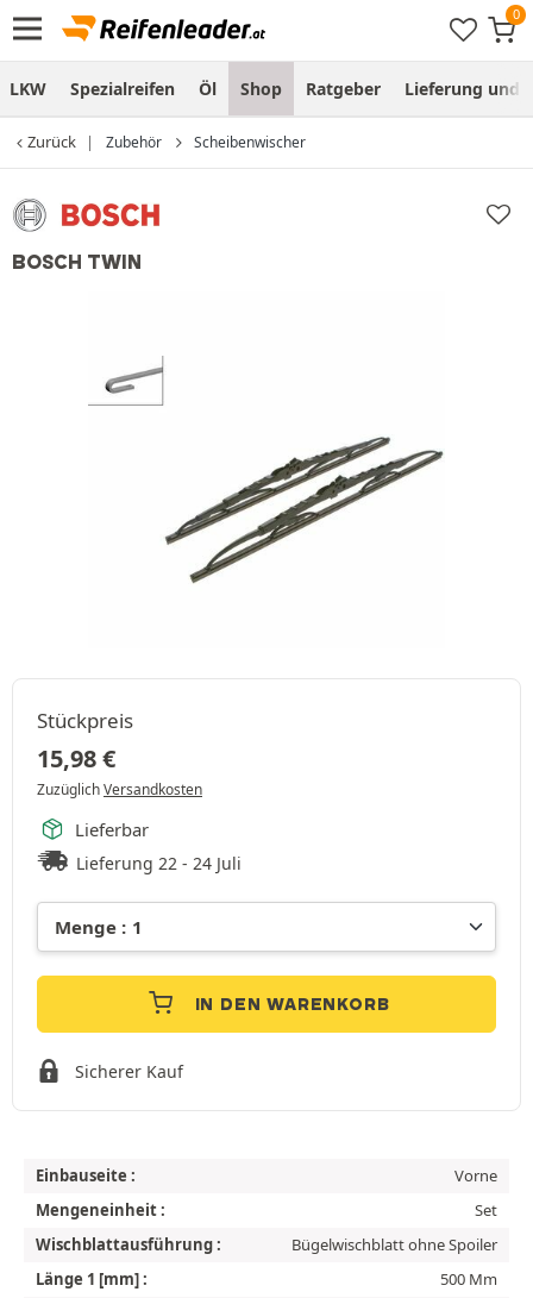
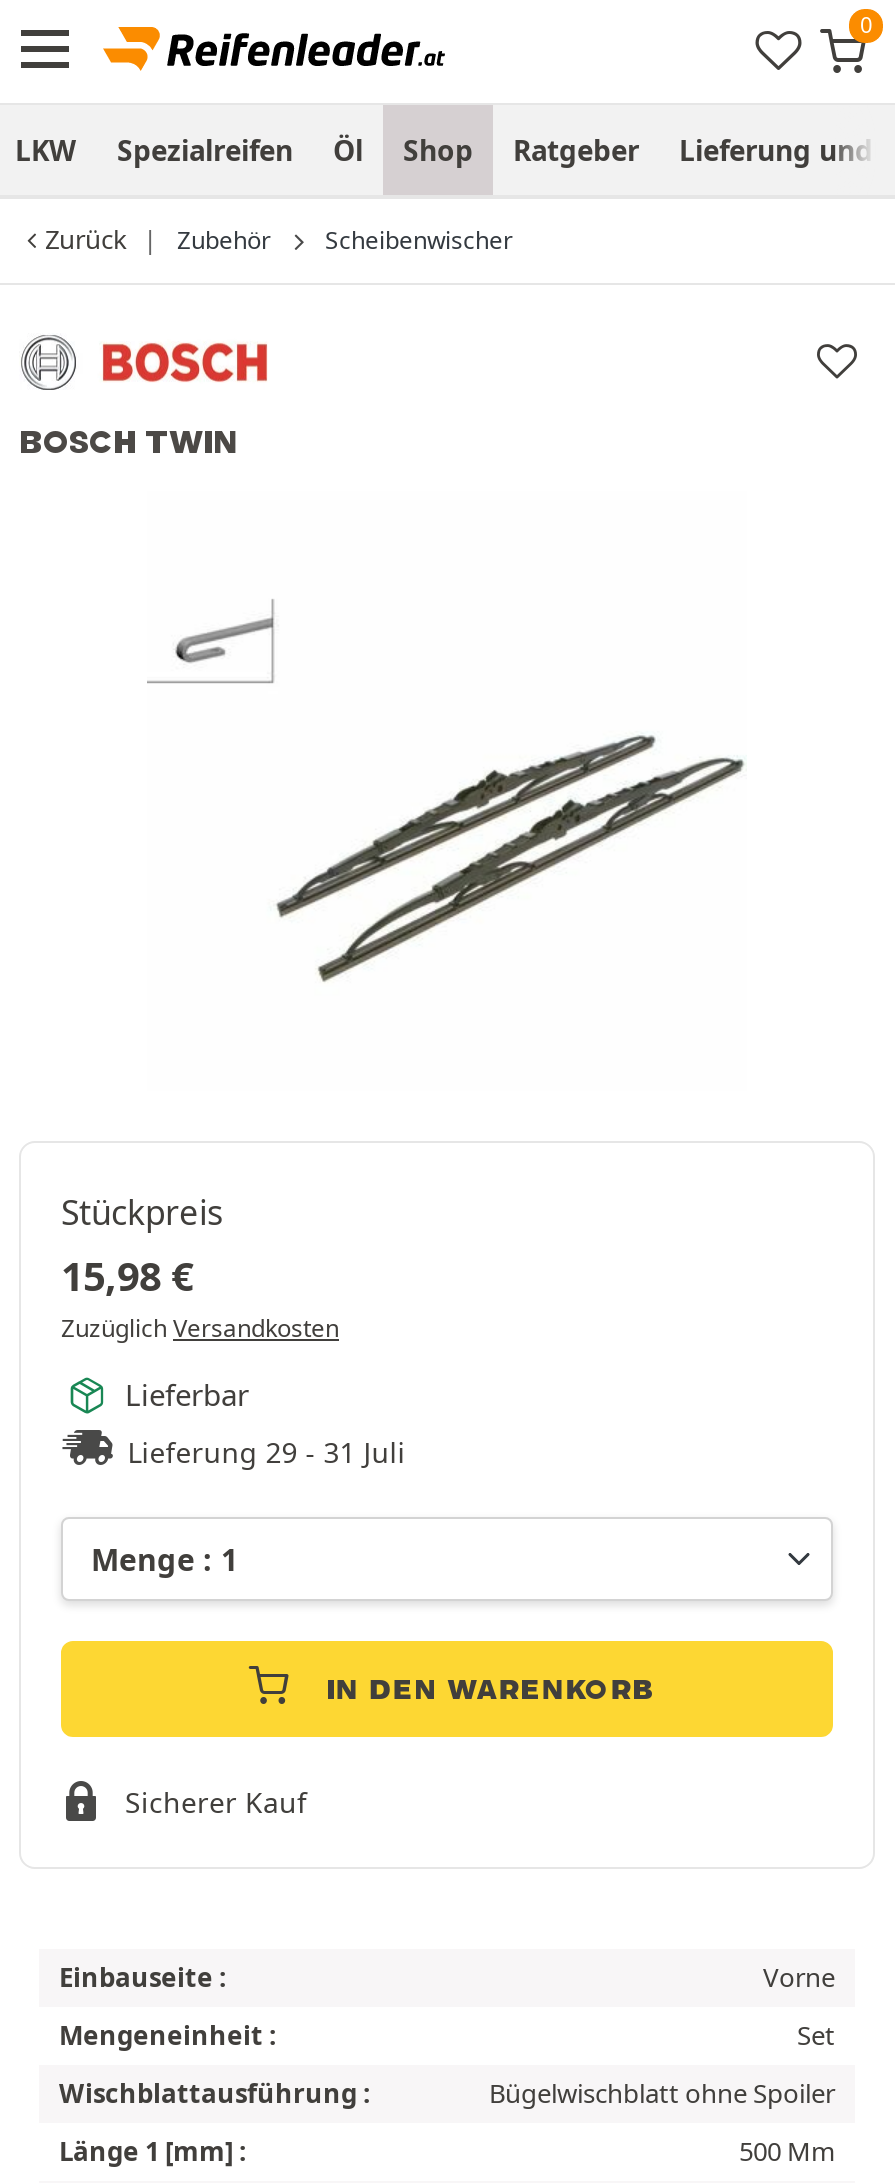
[76,851,242,874] Lieferung 22 - 24 Juli -> [127,1432,405,1470] Lieferung 29 - 31 Juli

